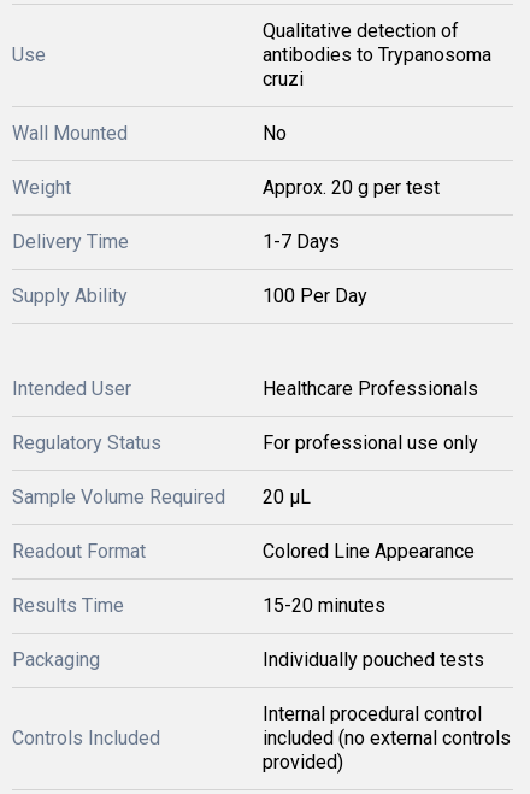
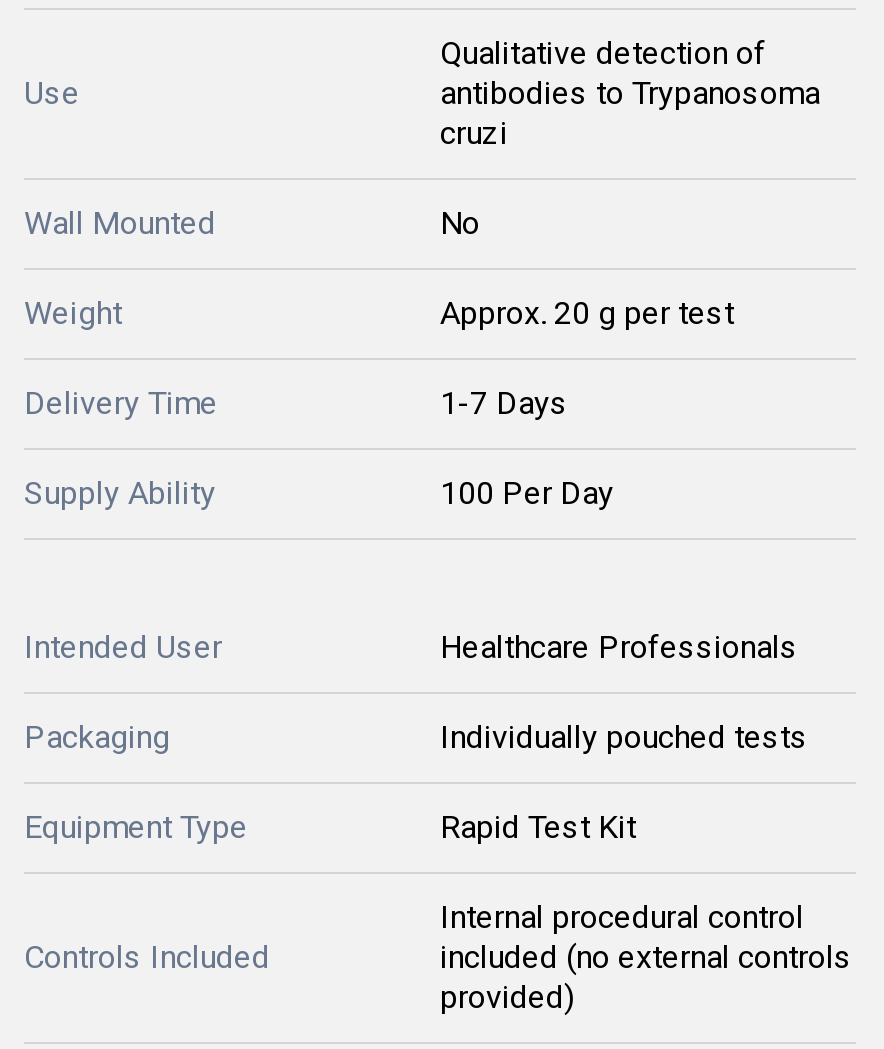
[12,431,478,617] Regulatory Status | For professional use only | Sample Volume Required | 20 µL | Readout Format | Colored Line Appearance | Results Time | 15-20 minutes -> none
moved [12,648,484,671] -> [24,718,808,756]: Packaging | Individually pouched tests
none -> [24,808,636,846] Equipment Type | Rapid Test Kit

